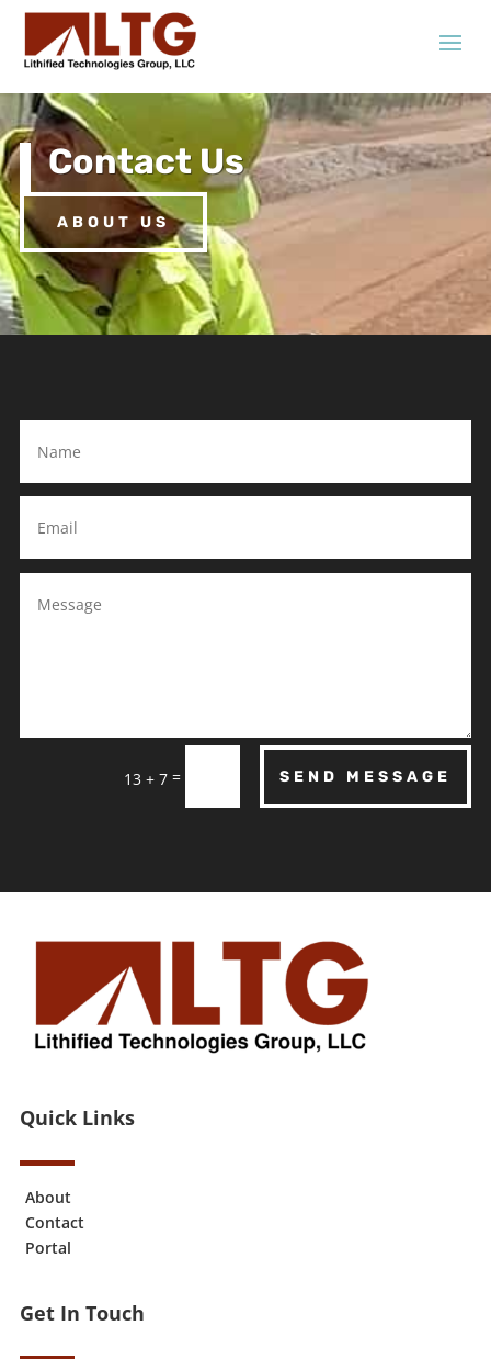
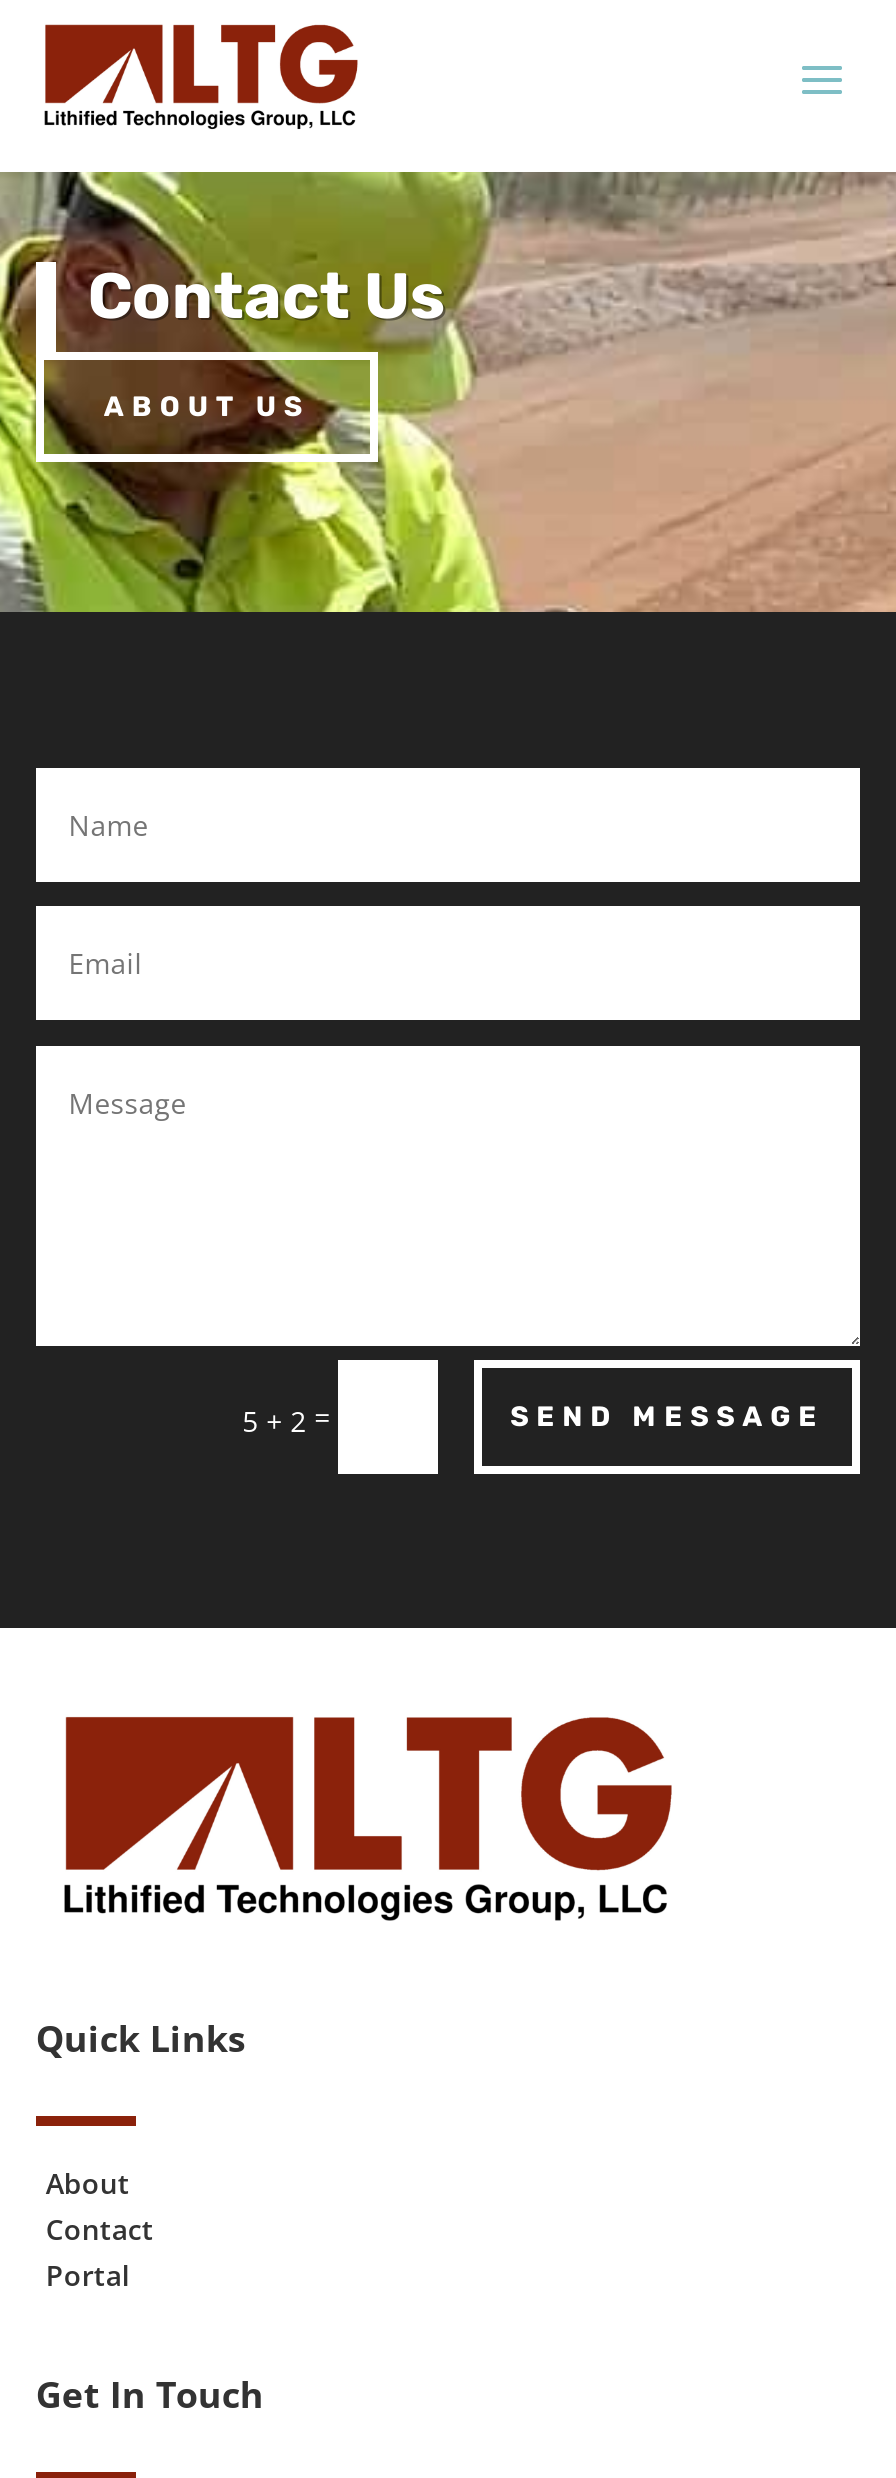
[124,766,185,788] 13 + 7 = -> [242,1397,338,1439] 5 + 2 =

